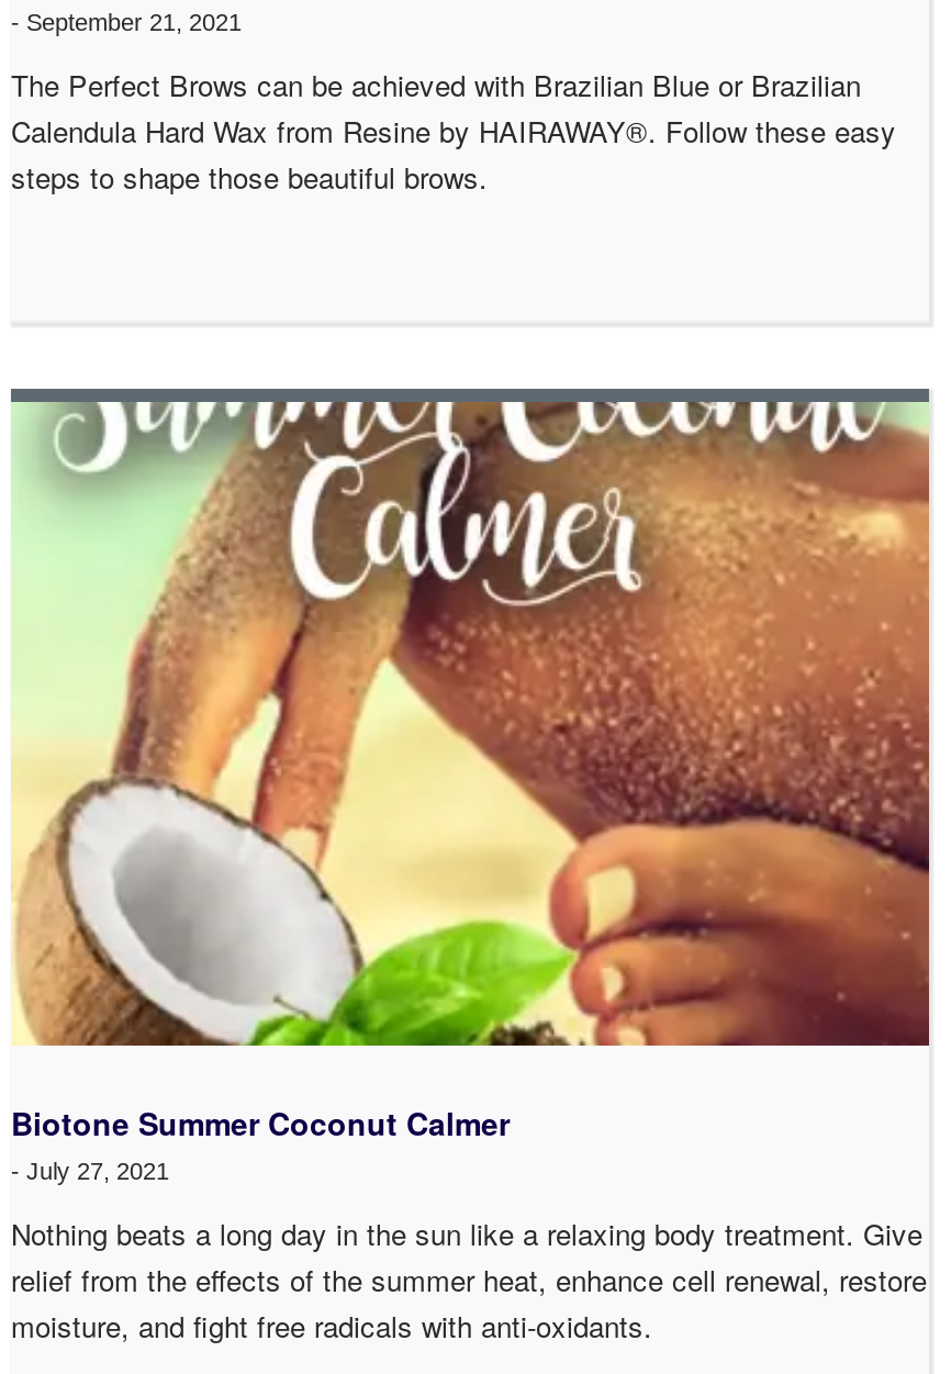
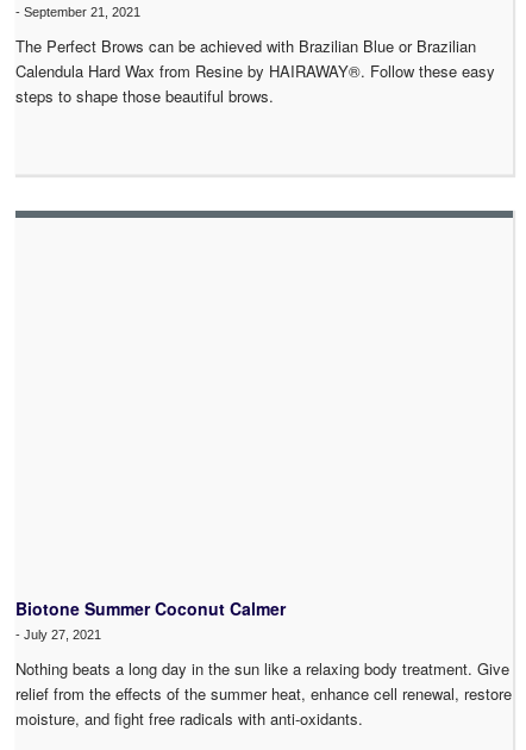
[11,402,931,1048] [image] -> none

